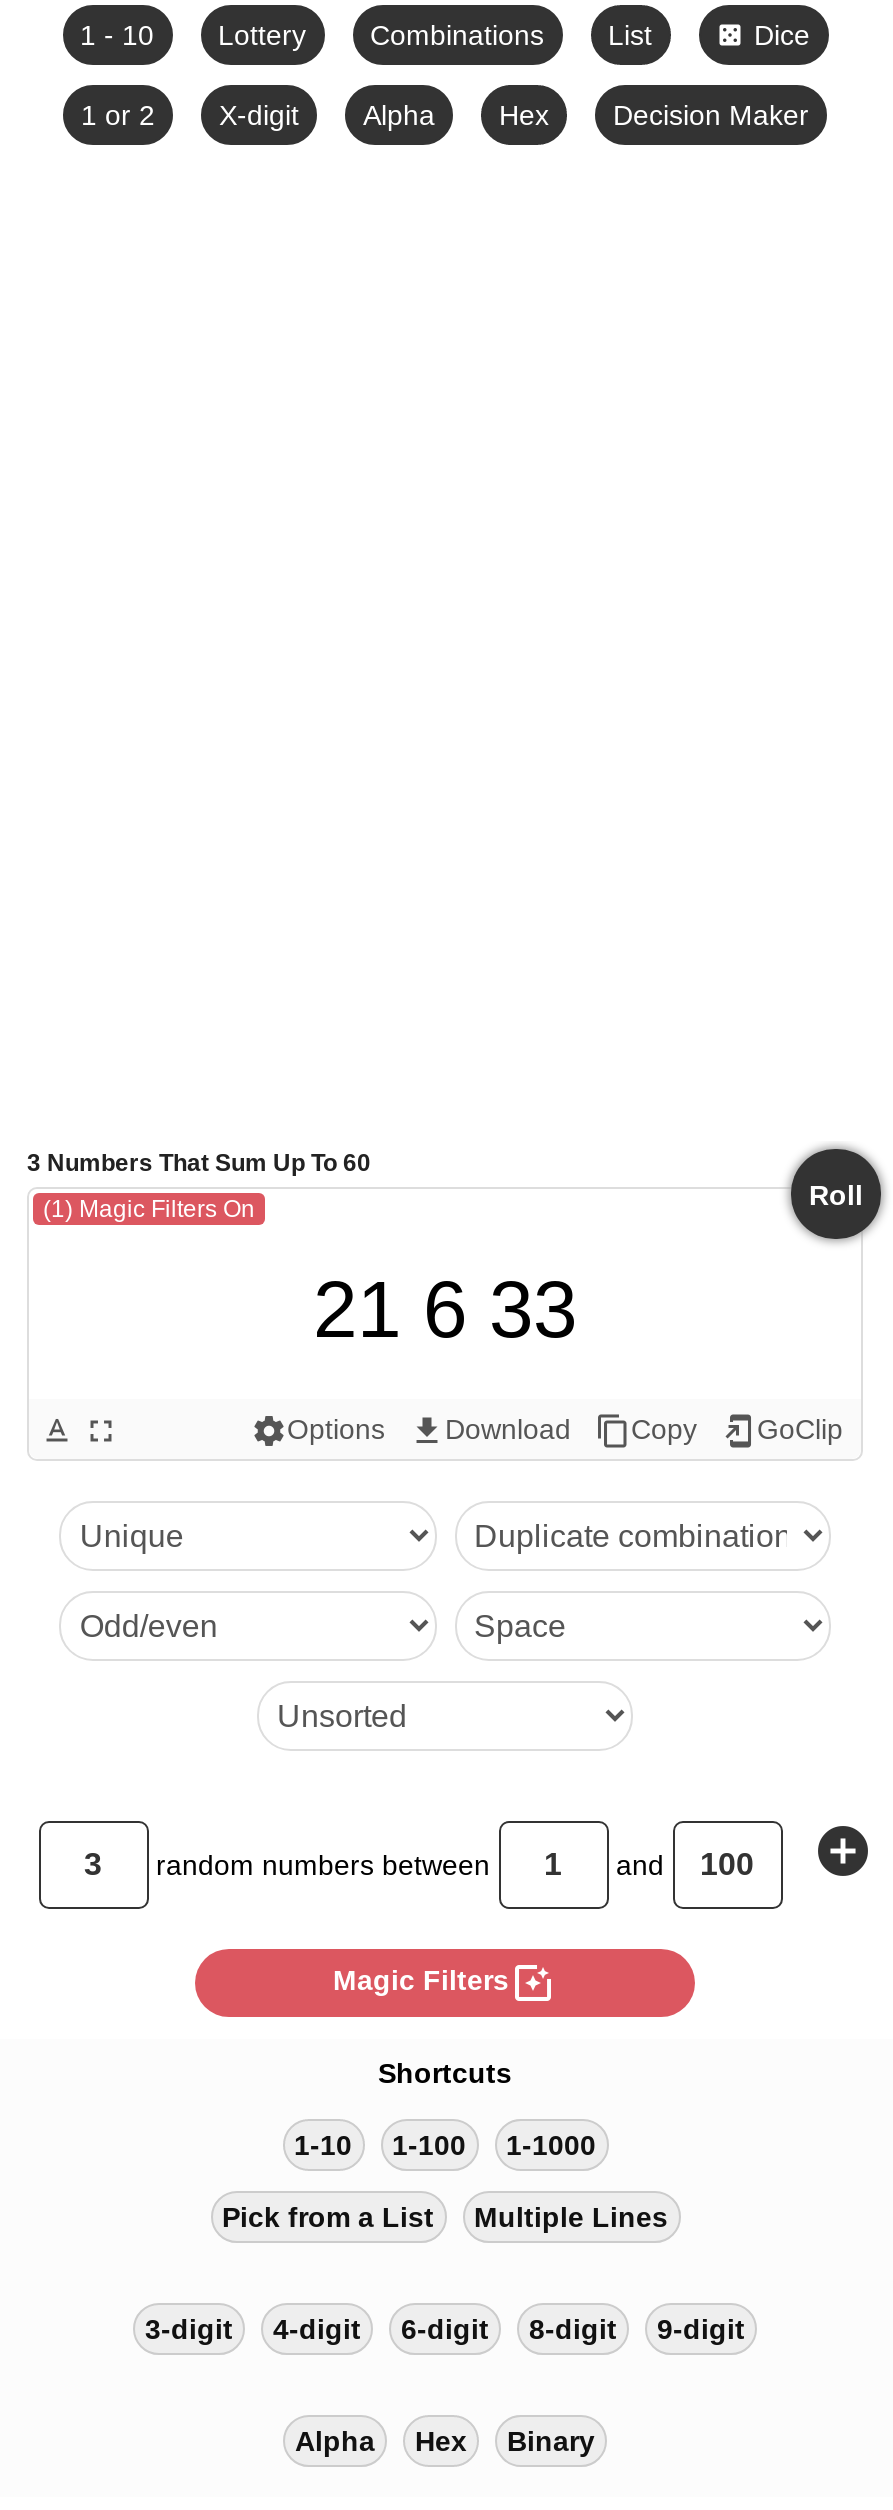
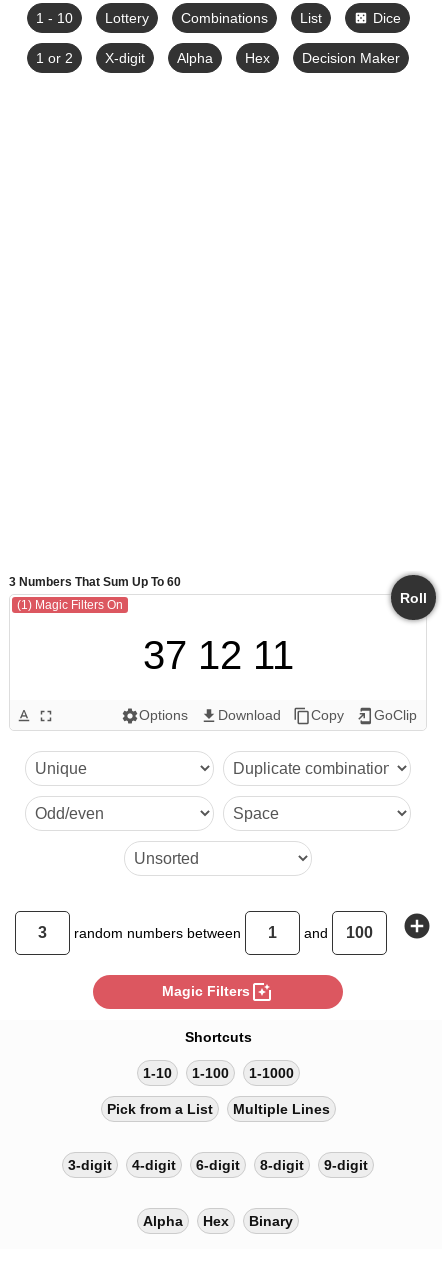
[313,1265,577,1353] 21 6 33 -> [142,633,293,677] 37 12 11

